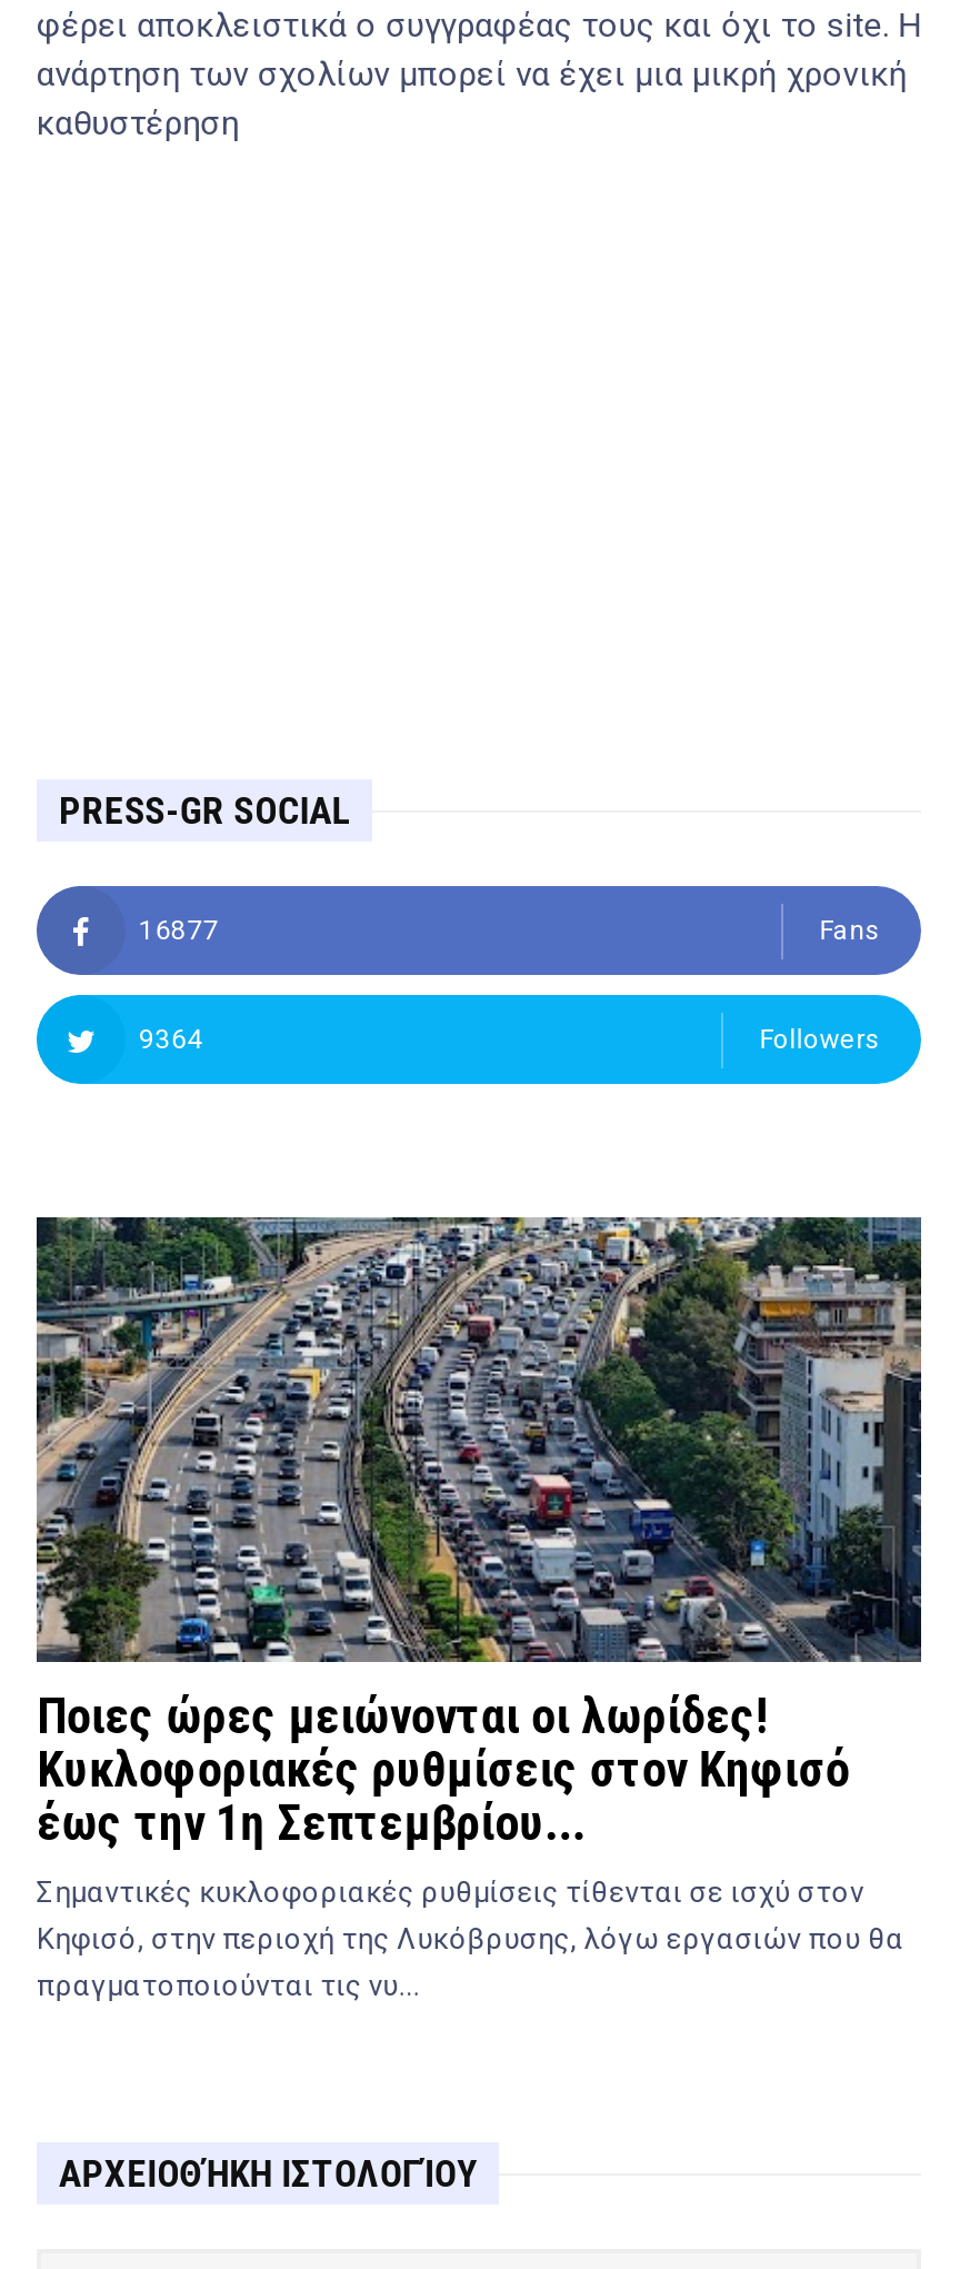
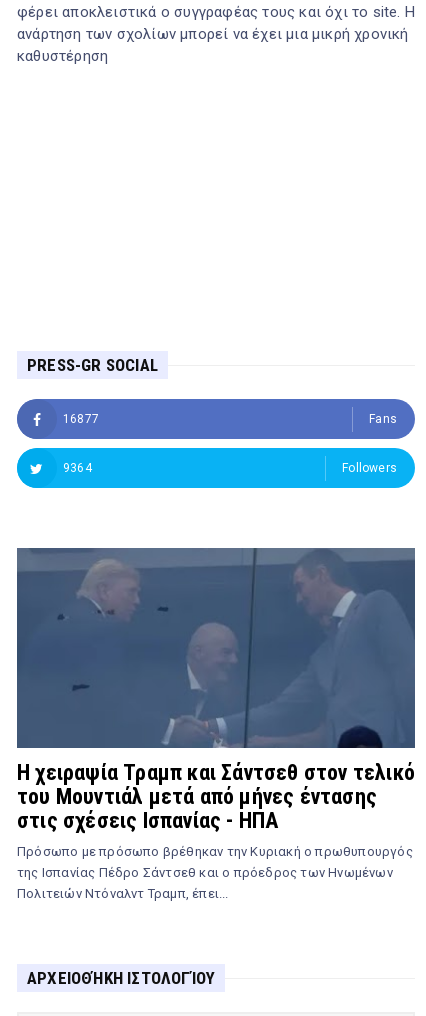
[34,1216,923,2004] [image] | Ποιες ώρες μειώνονται οι λωρίδες! | Κυκλοφοριακές ρυθμίσεις στον Κηφισό | έως την 1η Σεπτεμβρίου... | Σημαντικές κυκλοφοριακές ρυθμίσεις τίθενται σε ισχύ στον | Κηφισό, στην περιοχή της Λυκόβρυσης, λόγω εργασιών που θα | πραγματοποιούνται τις νυ... -> [16,547,416,901] [image] | Η χειραψία Τραμπ και Σάντσεθ στον τελικό | του Μουντιάλ μετά από μήνες έντασης | στις σχέσεις Ισπανίας - ΗΠΑ | Πρόσωπο με πρόσωπο βρέθηκαν την Κυριακή ο πρωθυπουργός | της Ισπανίας Πέδρο Σάντσεθ και ο πρόεδρος των Ηνωμένων | Πολιτειών Ντόναλντ Τραμπ, έπει...

